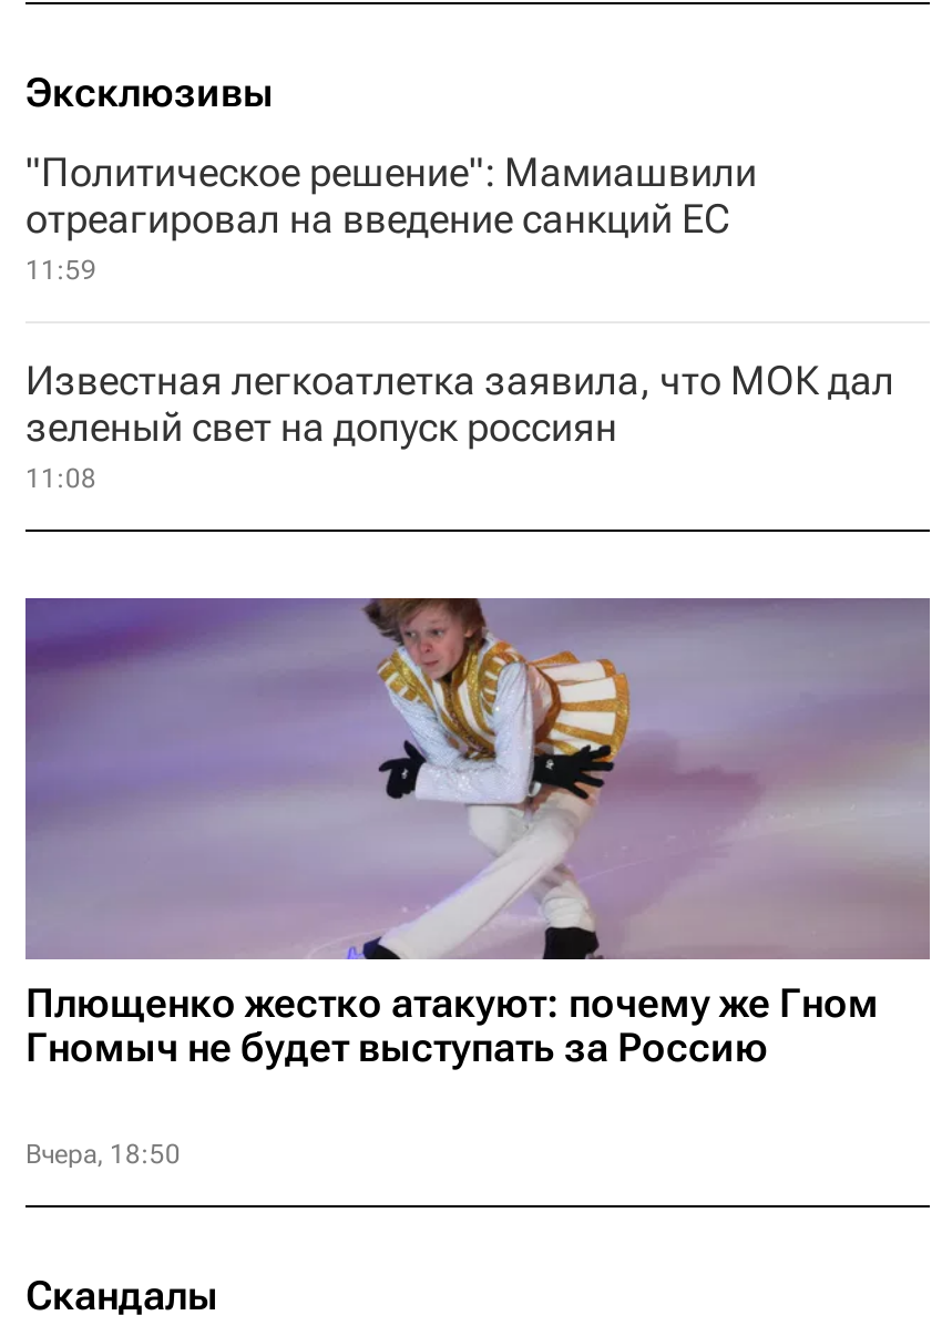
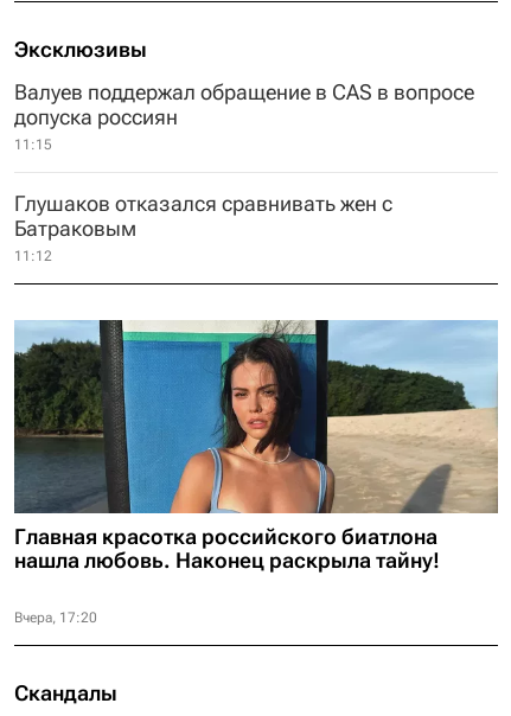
[25,148,757,286] "Политическое решение": Мамиашвили | отреагировал на введение санкций ЕС | 11:59 -> [14,79,474,153] Валуев поддержал обращение в CAS в вопросе | допуска россиян | 11:15
[25,357,894,494] Известная легкоатлетка заявила, что МОК дал | зеленый свет на допуск россиян | 11:08 -> [14,191,392,264] Глушаков отказался сравнивать жен с | Батраковым | 11:12
[23,596,932,1070] [image] | Плющенко жестко атакуют: почему же Гном | Гномыч не будет выступать за Россию -> [13,319,498,573] [image] | Главная красотка российского биатлона | нашла любовь. Наконец раскрыла тайну!
[25,1139,181,1170] Вчера, 18:50 -> [14,609,97,626] Вчера, 17:20

